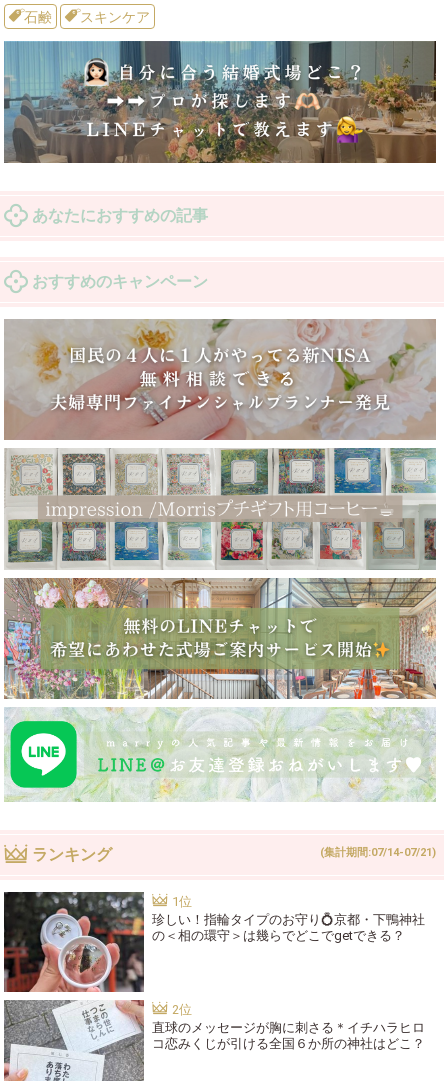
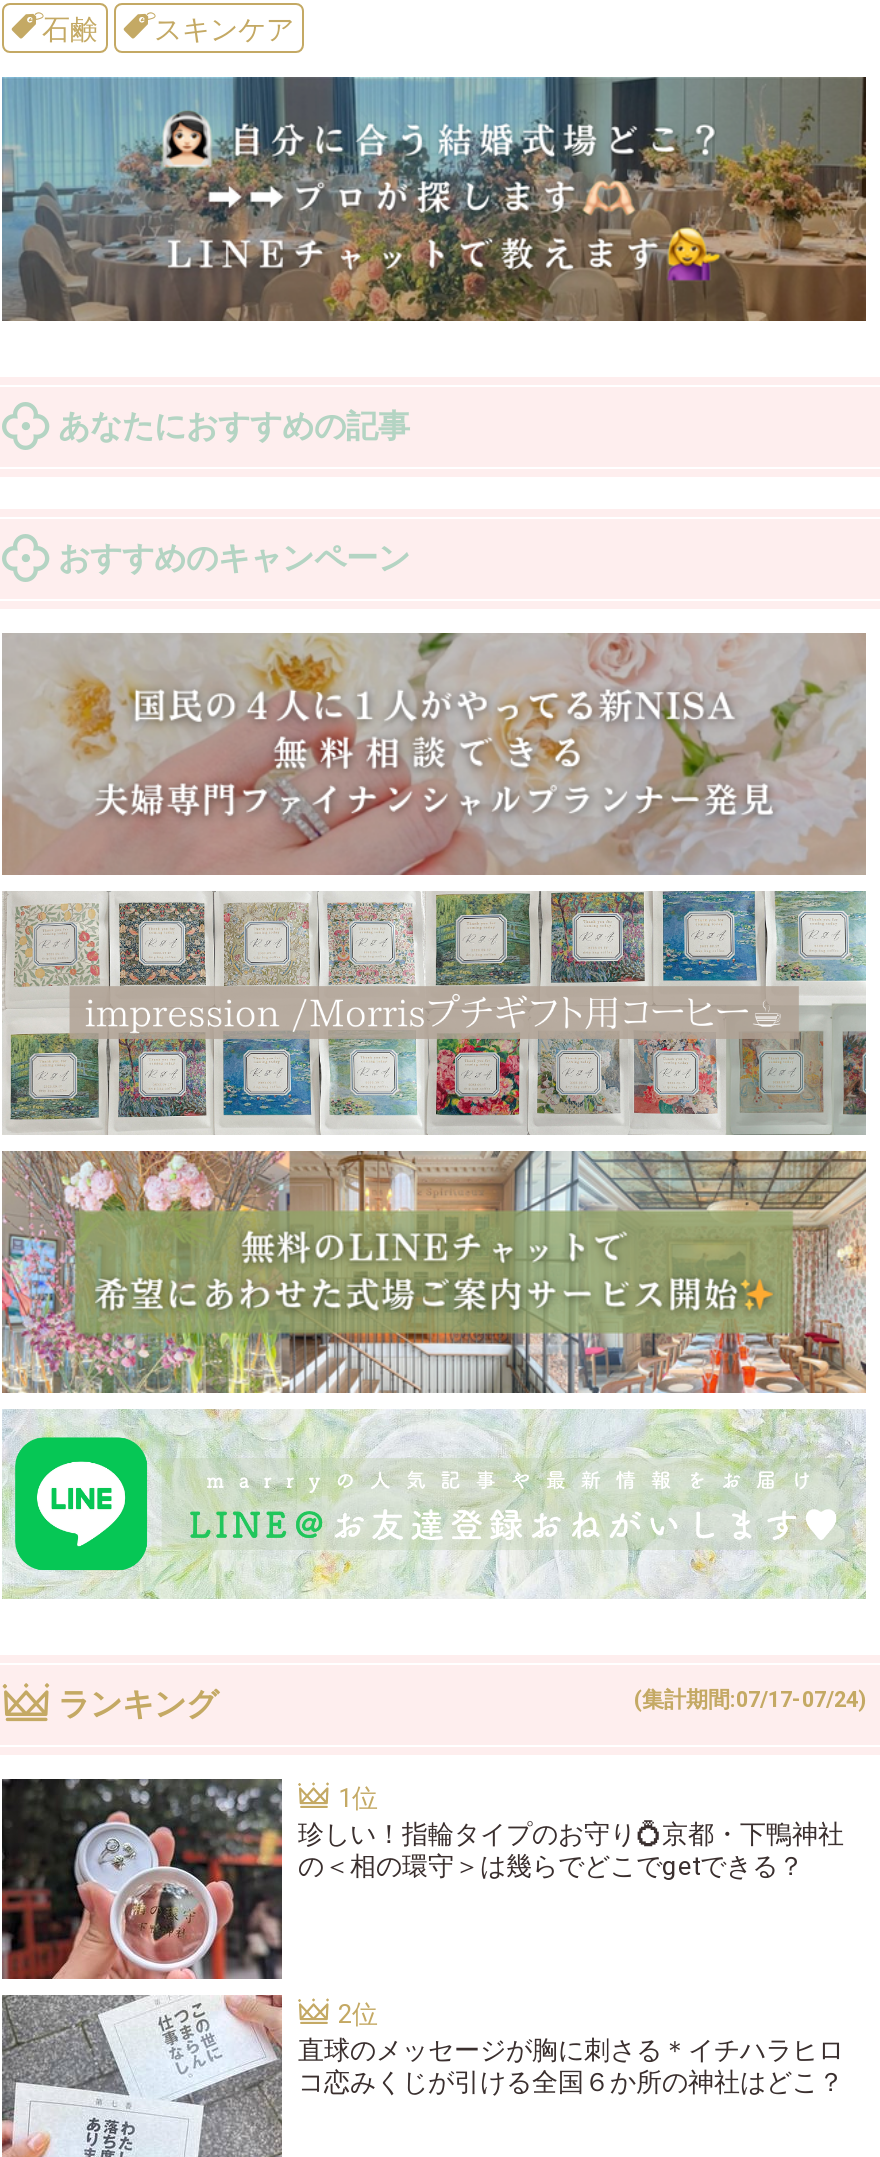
[320,846,436,859] (集計期間:07/14-07/21) -> [634,1686,866,1712] (集計期間:07/17-07/24)

